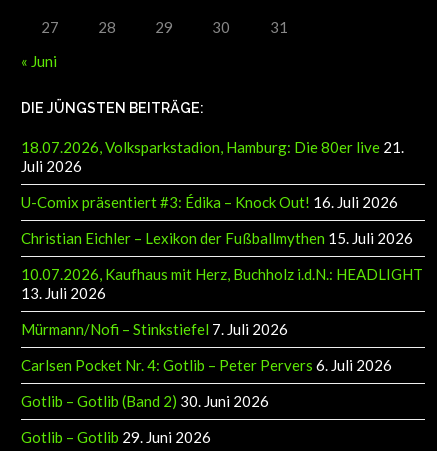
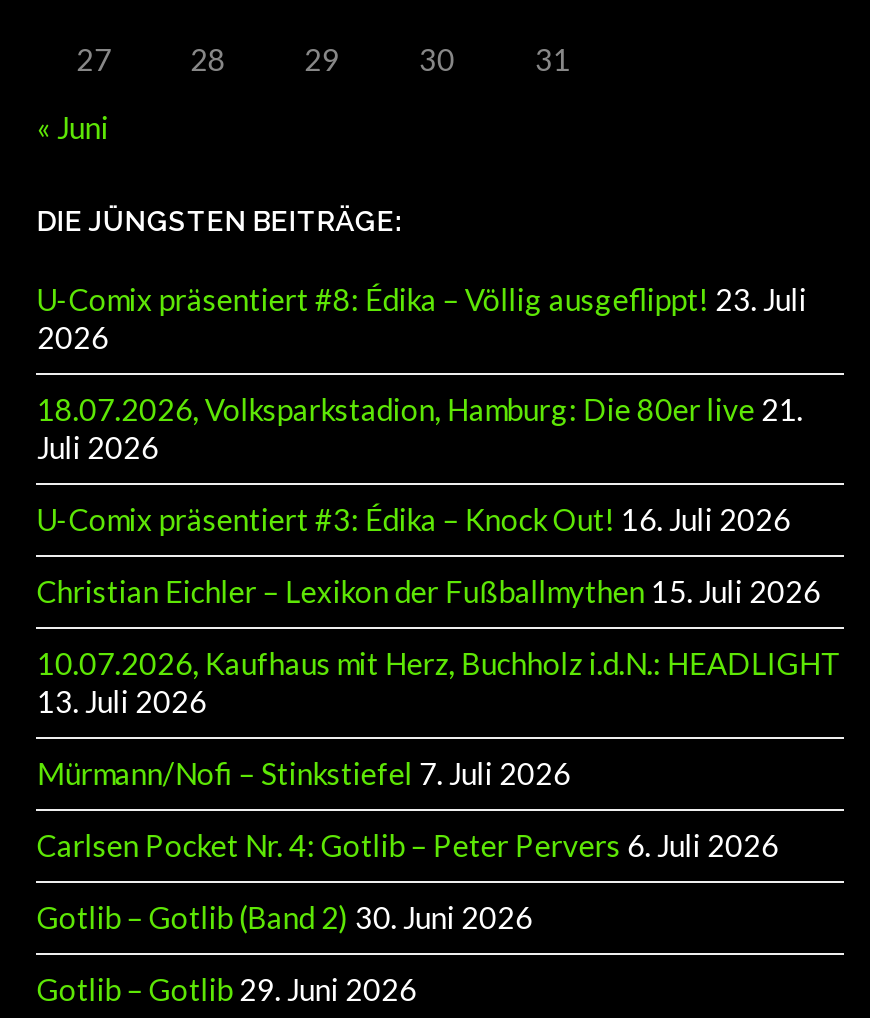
none -> [37,273,806,346] U-Comix präsentiert #8: Édika – Völlig ausgeflippt! 23. Juli | 2026

